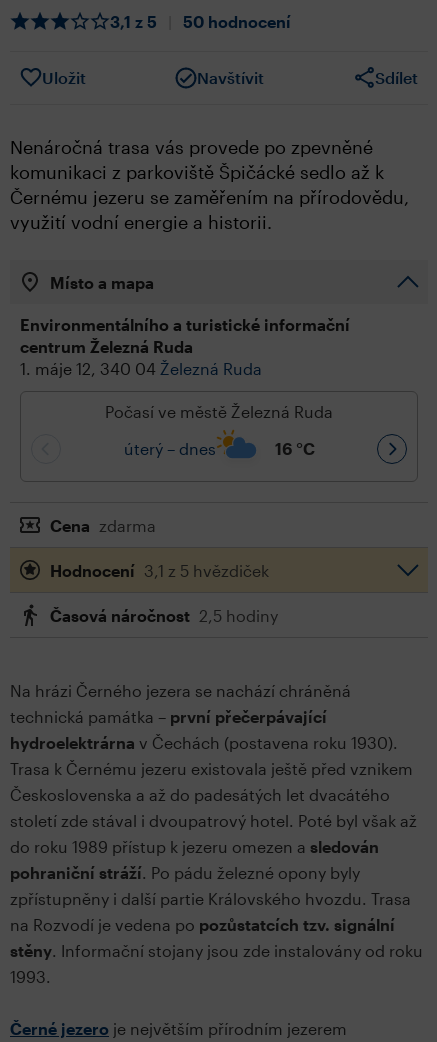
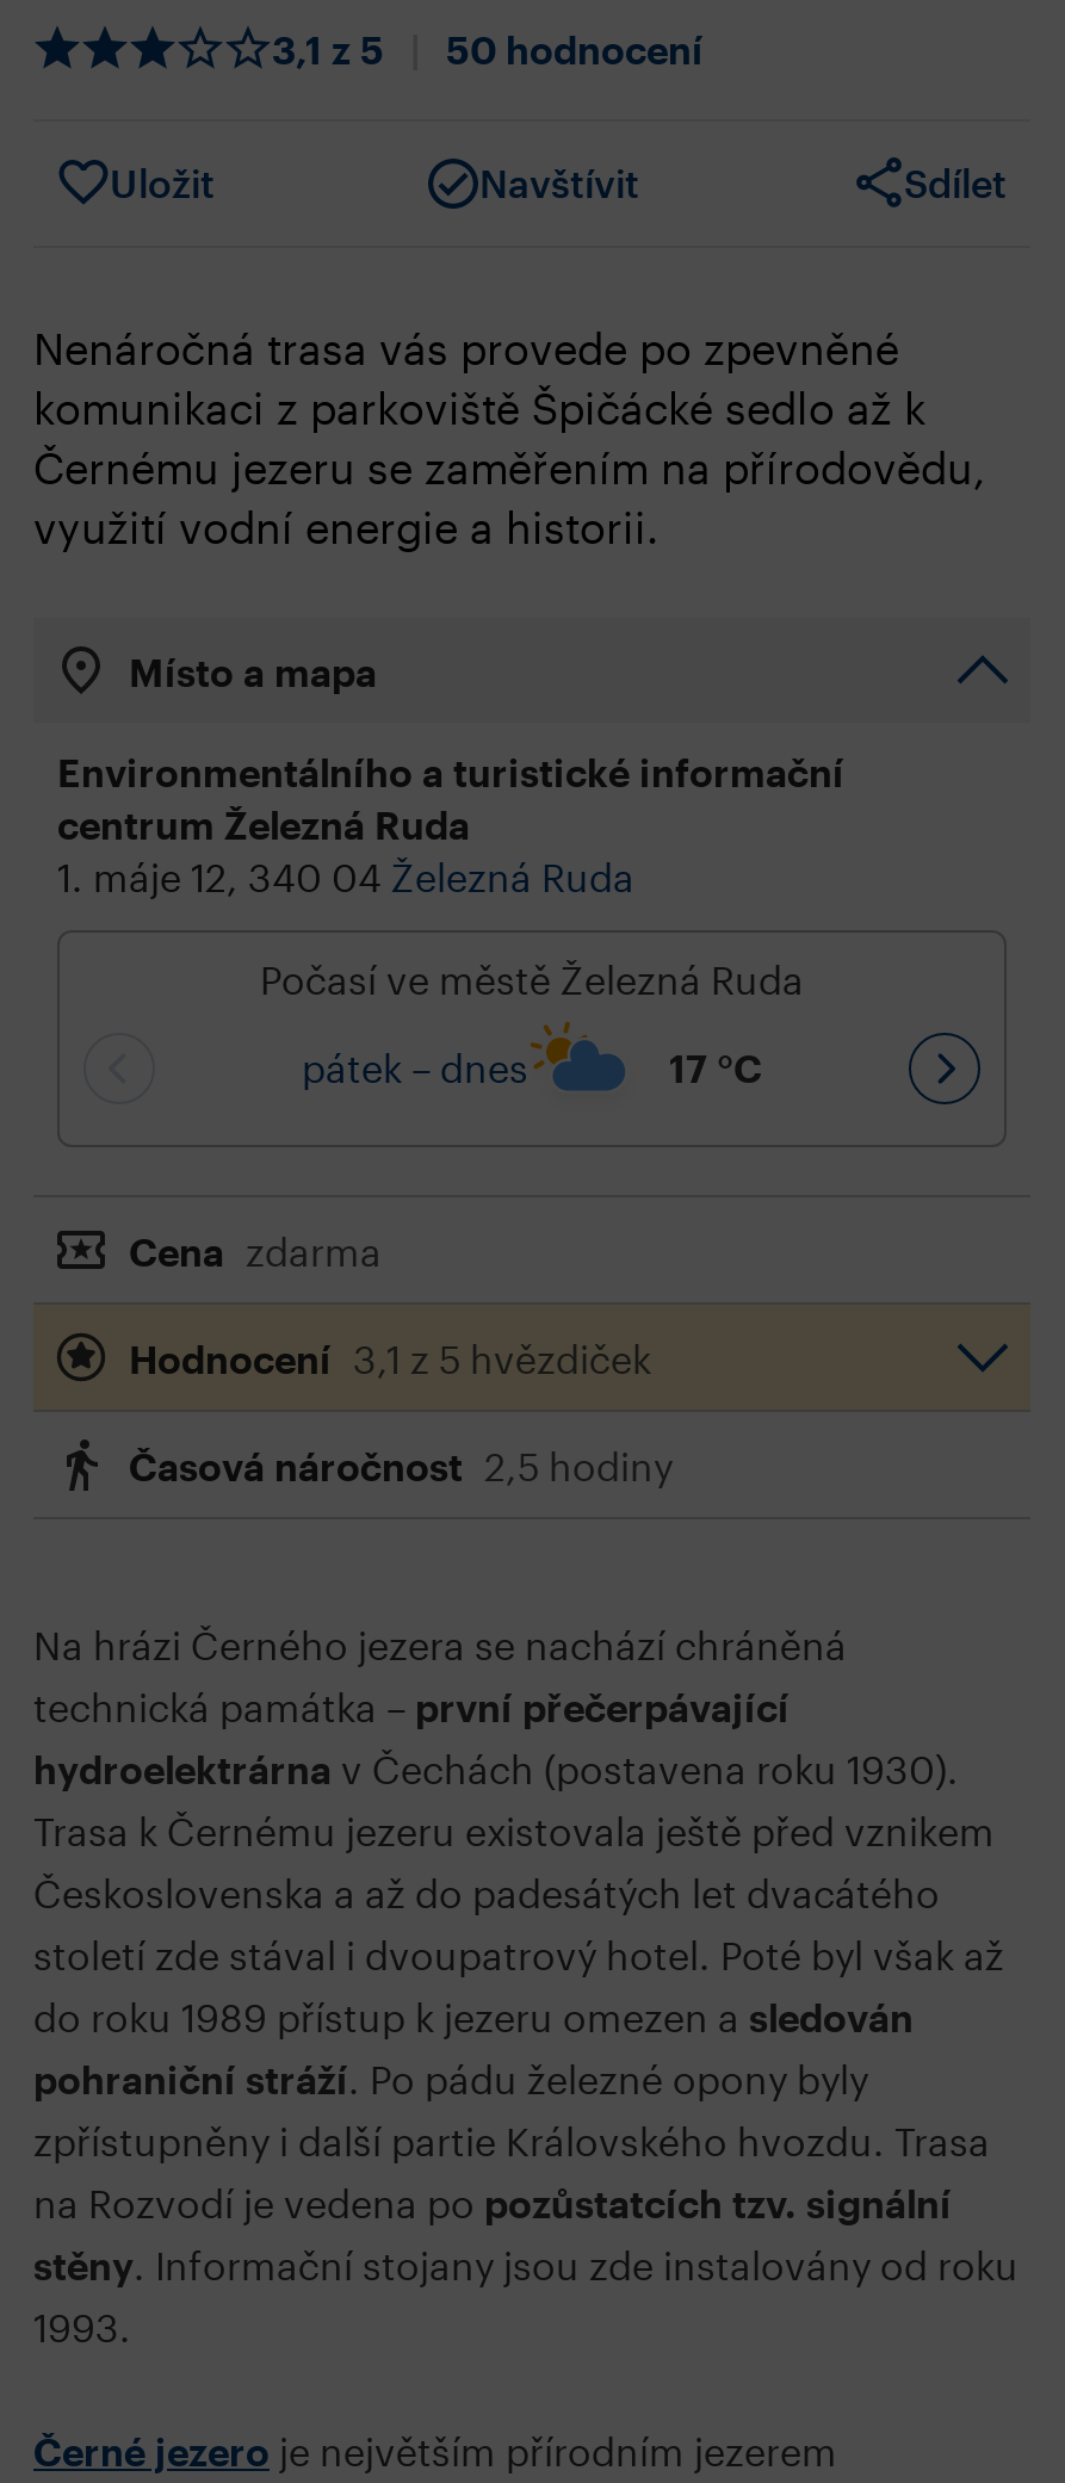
[123,439,215,458] úterý – dnes -> [302,1046,528,1091] pátek – dnes
[274,439,314,458] 16 °C -> [669,1046,762,1091] 17 °C

